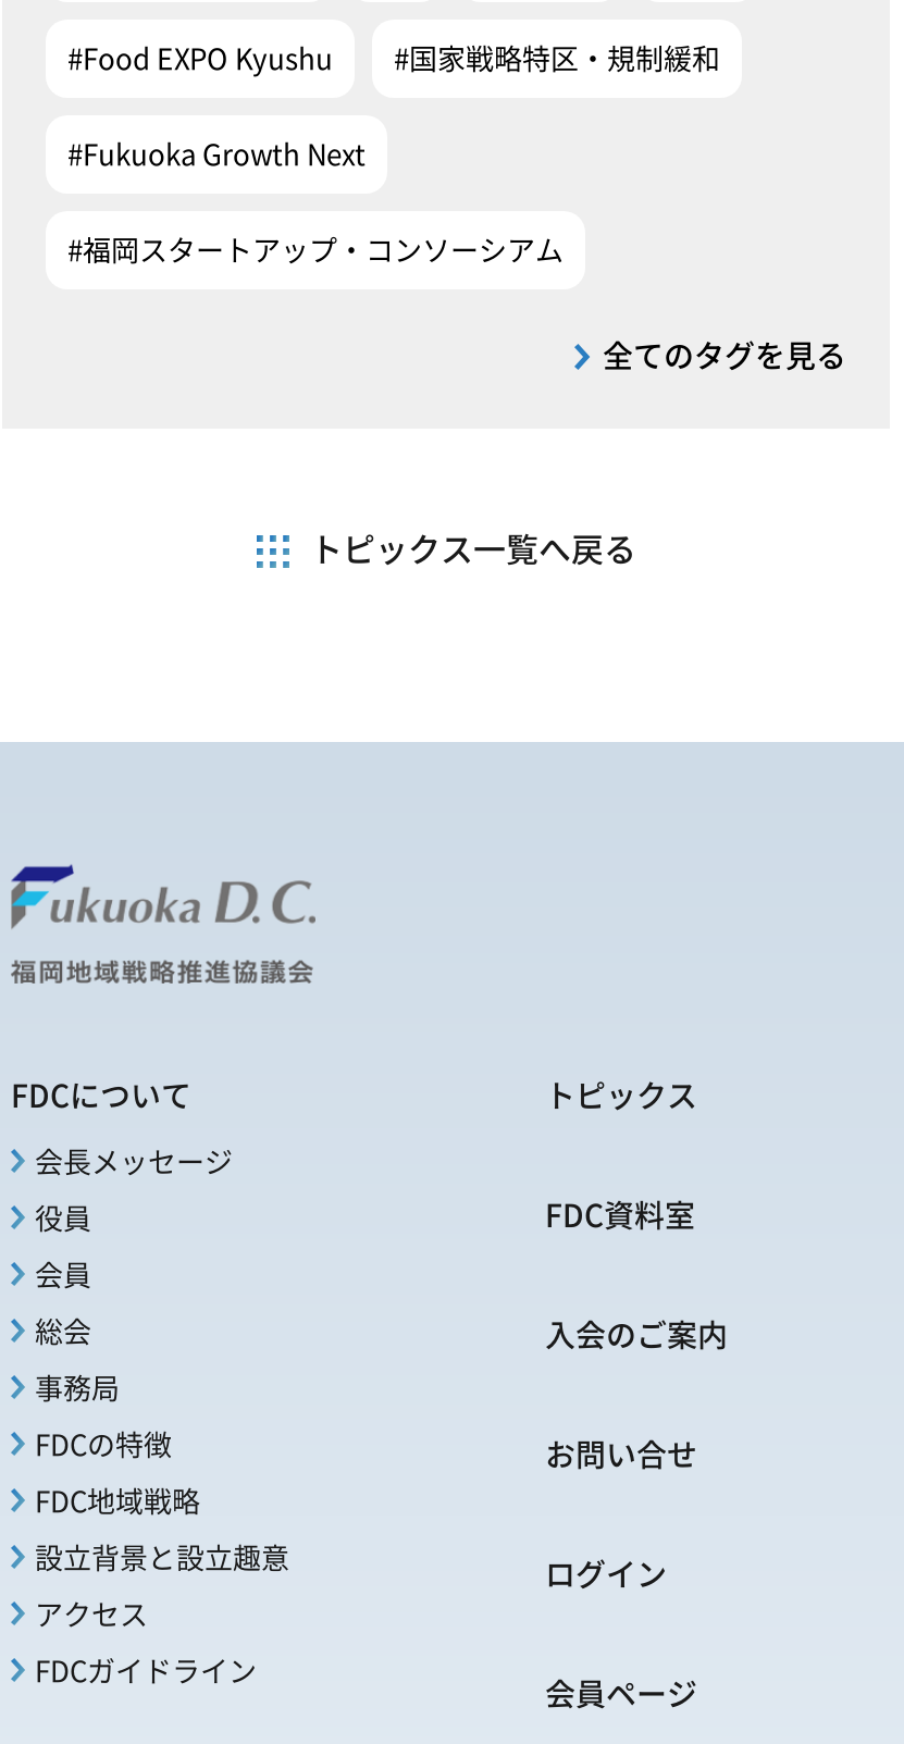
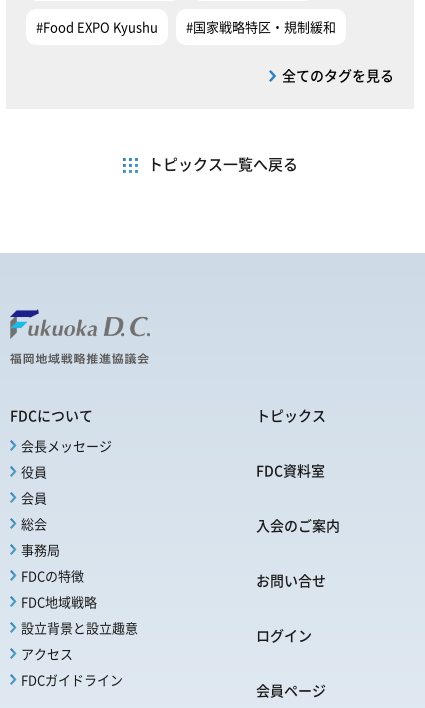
[67,133,564,270] #Fukuoka Growth Next | #福岡スタートアップ・コンソーシアム -> none

